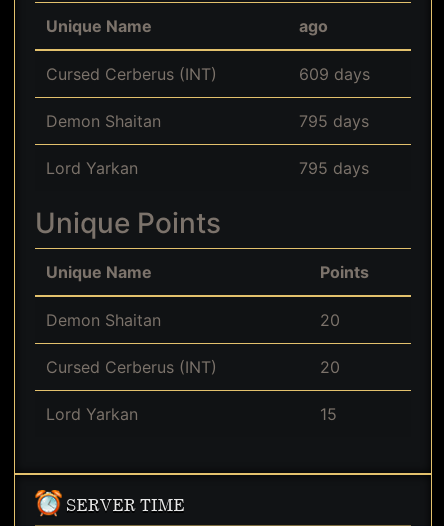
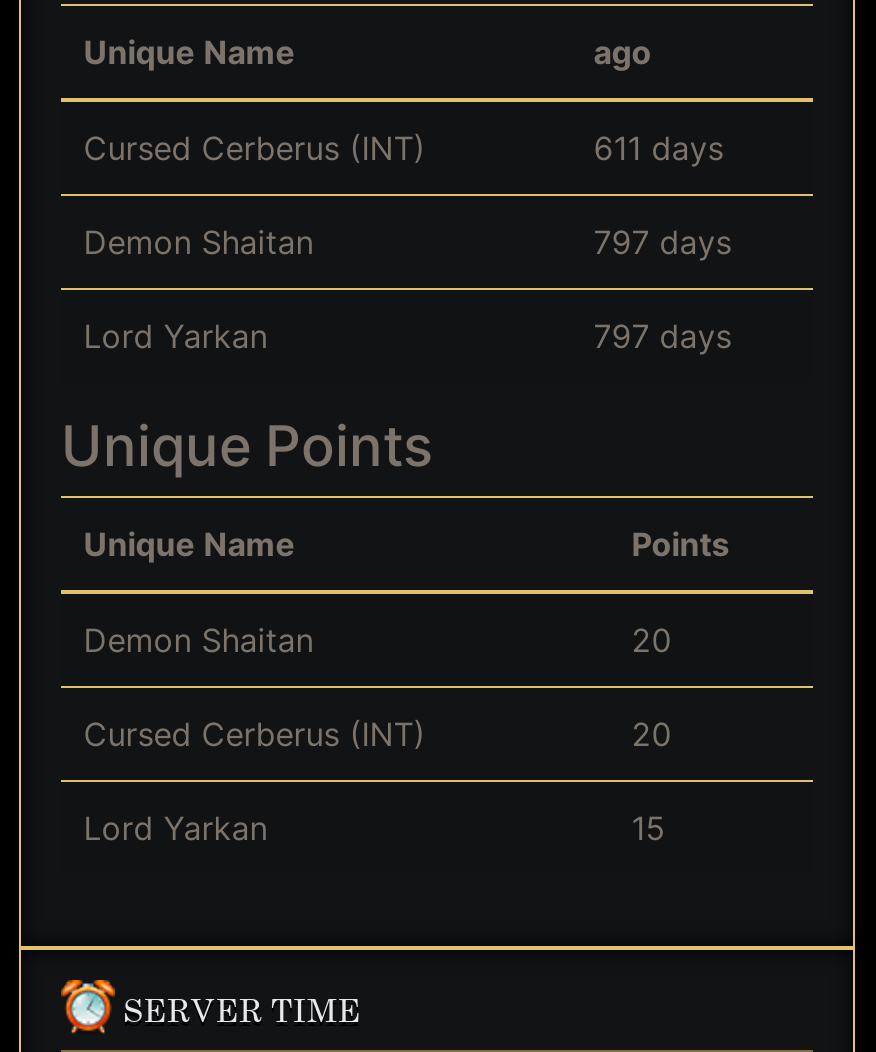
[299,64,370,84] 609 days -> [593,129,723,169] 611 days
[299,111,369,131] 795 days -> [593,223,731,263] 797 days
[299,158,369,178] 795 days -> [593,317,731,357] 797 days

